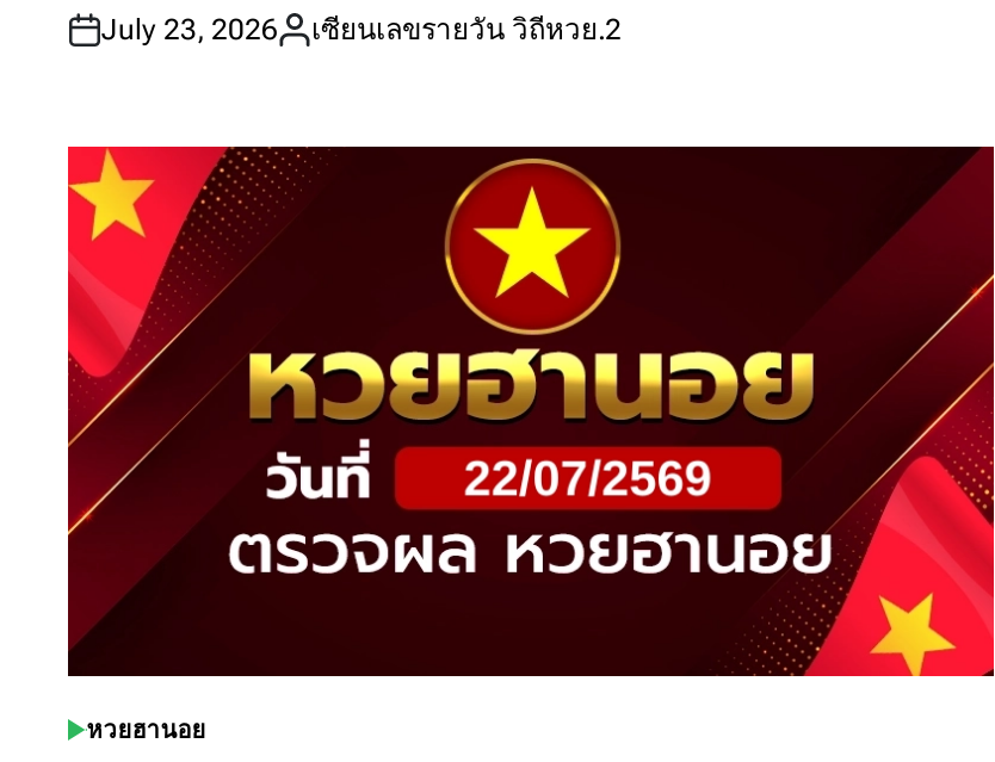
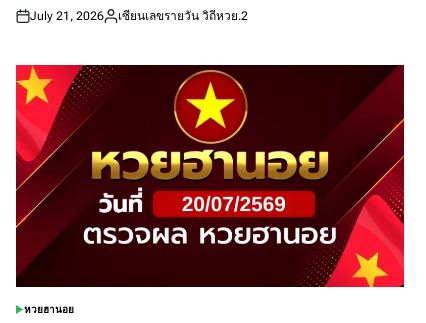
[101,14,622,47] July 23, 2026 เซียนเลขรายวัน วิถีหวย.2 -> [30,9,248,23] July 21, 2026 เซียนเลขรายวัน วิถีหวย.2

